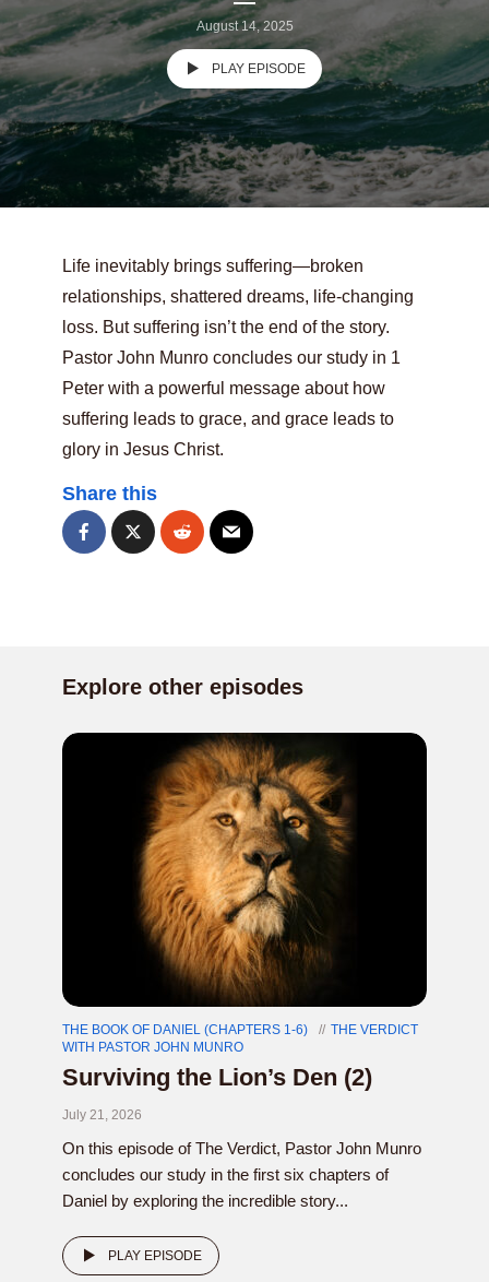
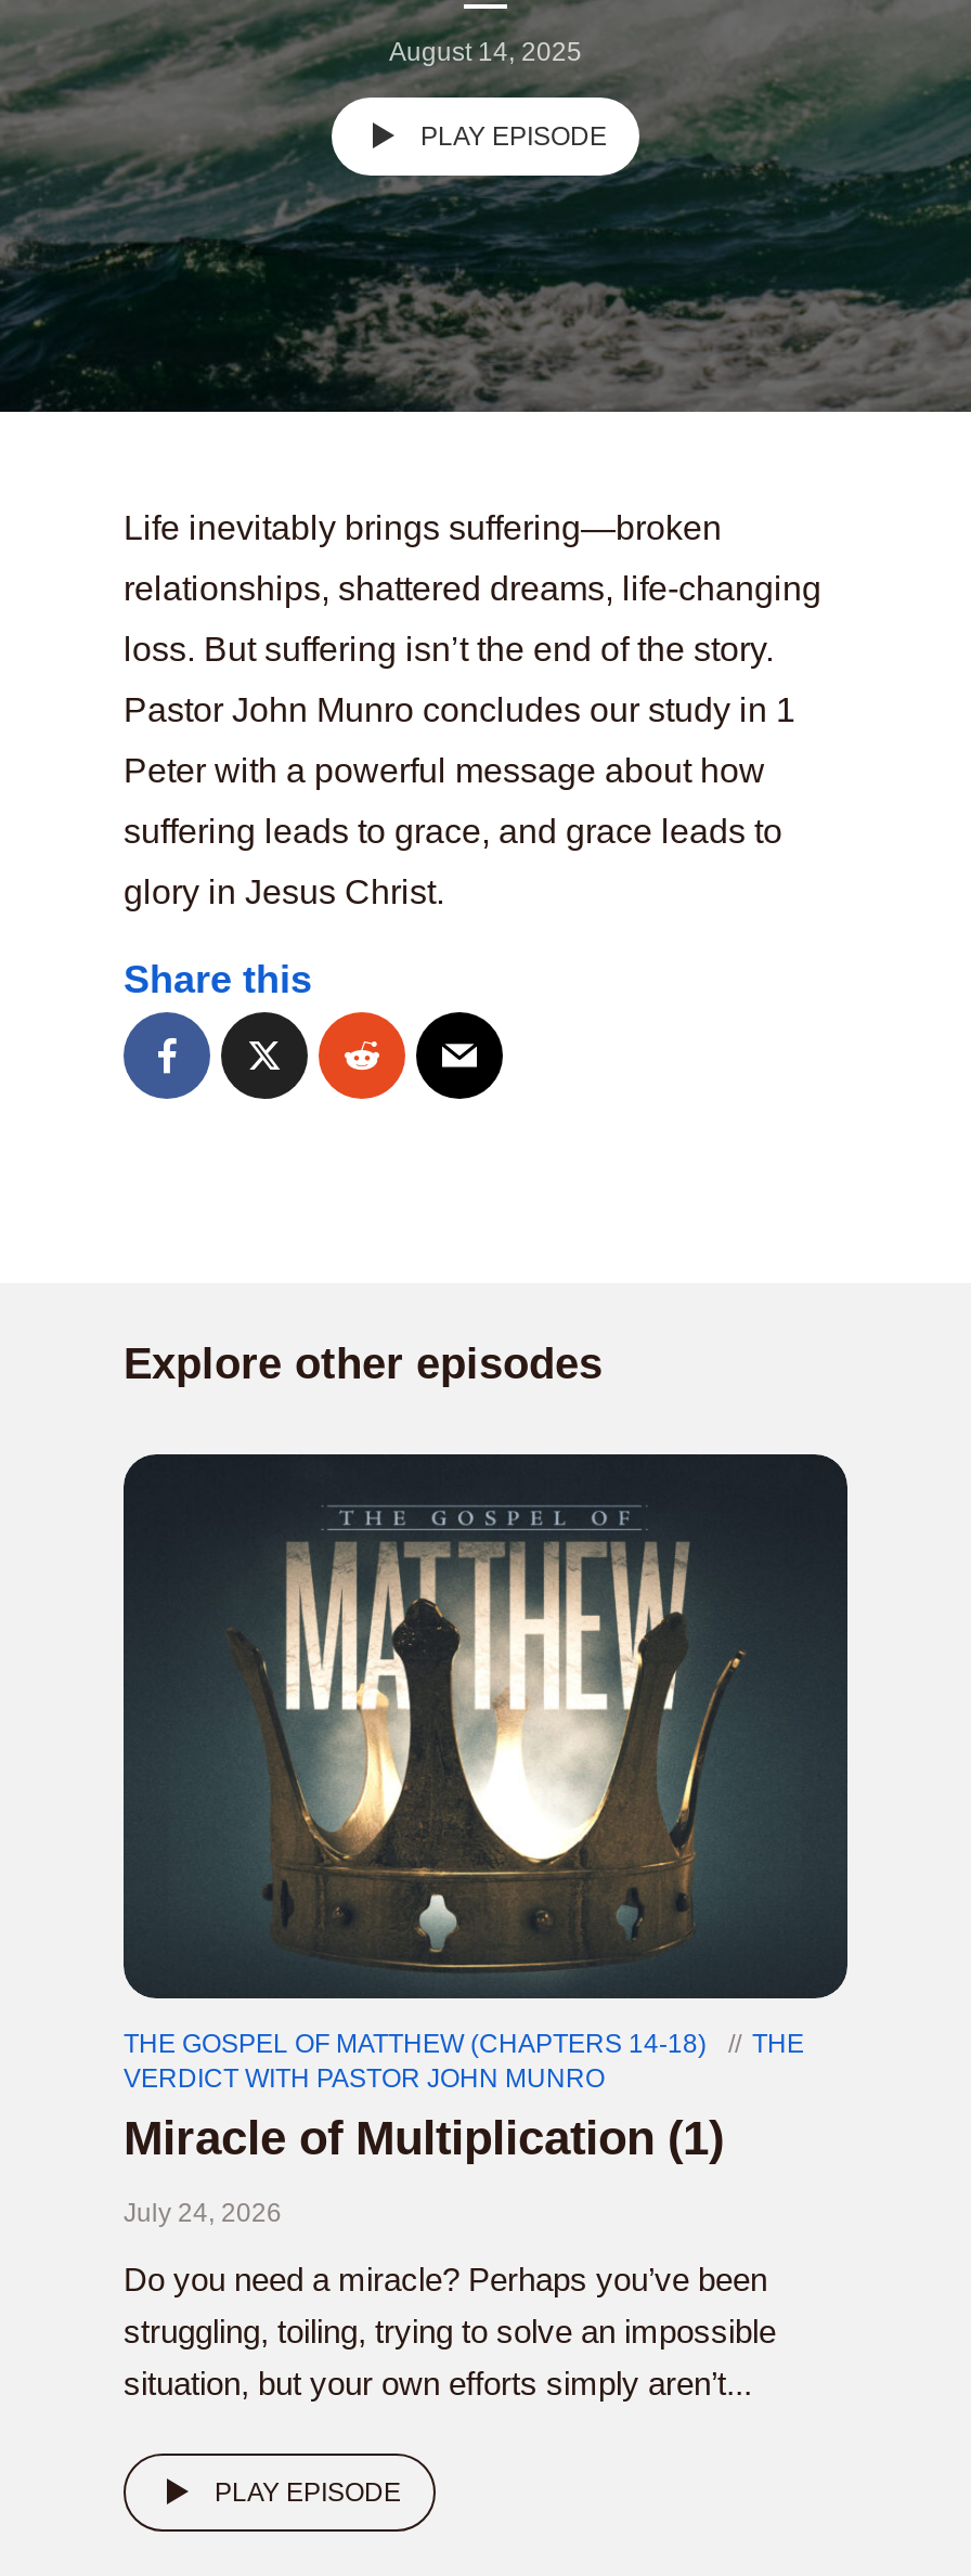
[62,733,427,1091] [image] | THE BOOK OF DANIEL (CHAPTERS 1-6) | THE VERDICT | WITH PASTOR JOHN MUNRO | Surviving the Lion’s Den (2) -> [124,1454,847,2165] [image] | THE GOSPEL OF MATTHEW (CHAPTERS 14-18) | THE | VERDICT WITH PASTOR JOHN MUNRO | Miracle of Multiplication (1)
[62,1107,142,1123] July 21, 2026 -> [124,2197,282,2227] July 24, 2026
[62,1139,421,1210] On this episode of The Verdict, Pastor John Munro | concludes our study in the first six chapters of | Daniel by exploring the incredible story... -> [124,2260,776,2401] Do you need a miracle? Perhaps you’ve been | struggling, toiling, trying to solve an impossible | situation, but your own efforts simply aren’t...

